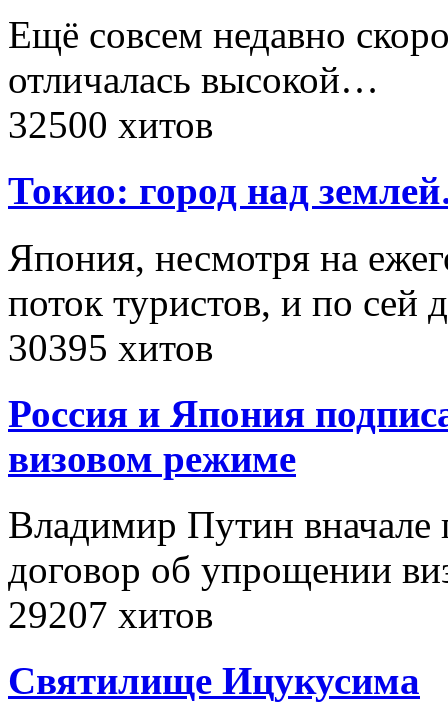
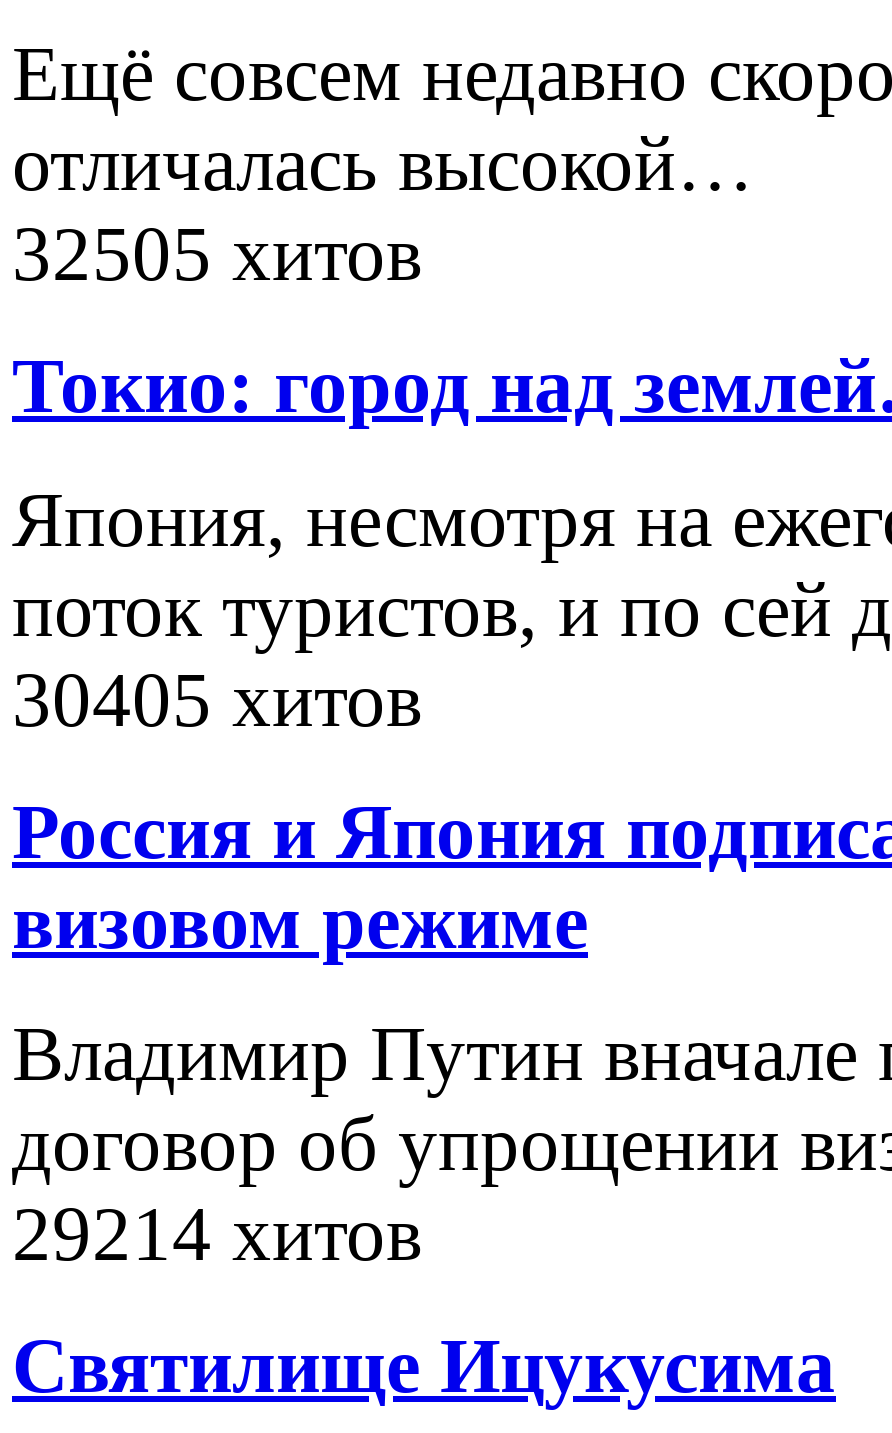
[8,103,213,146] 32500 хитов -> [12,210,422,296] 32505 хитов
[8,326,213,369] 30395 хитов -> [12,655,422,741] 30405 хитов
[8,593,213,636] 29207 хитов -> [12,1190,422,1276] 29214 хитов

